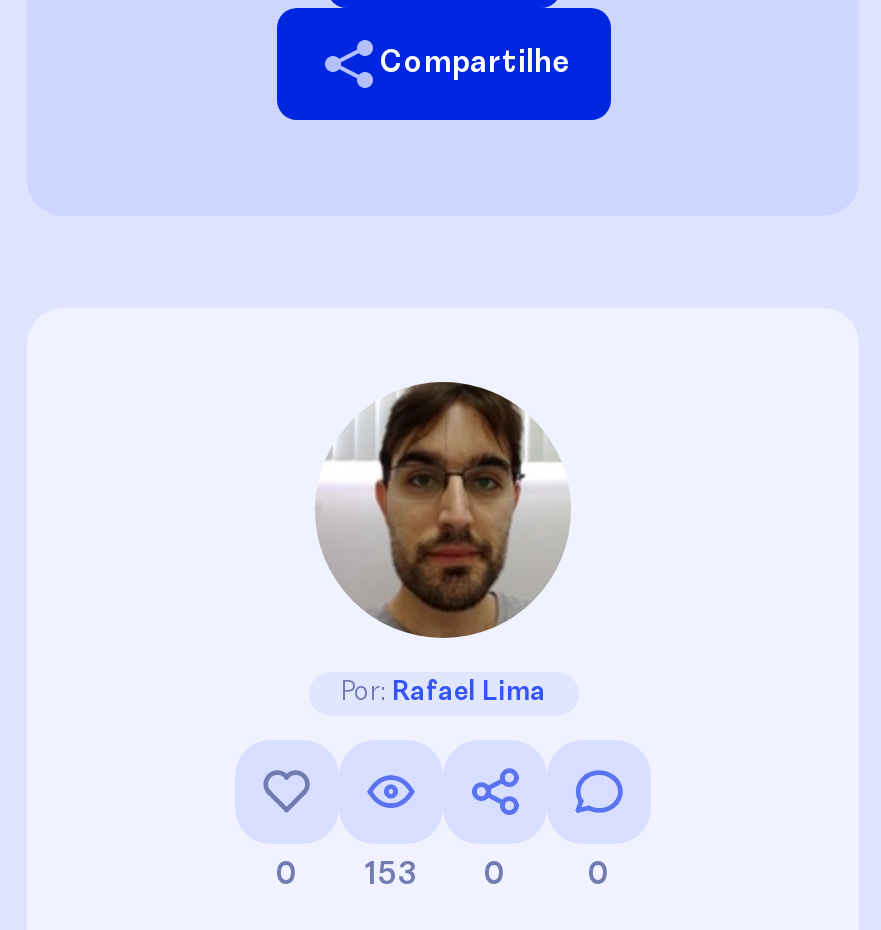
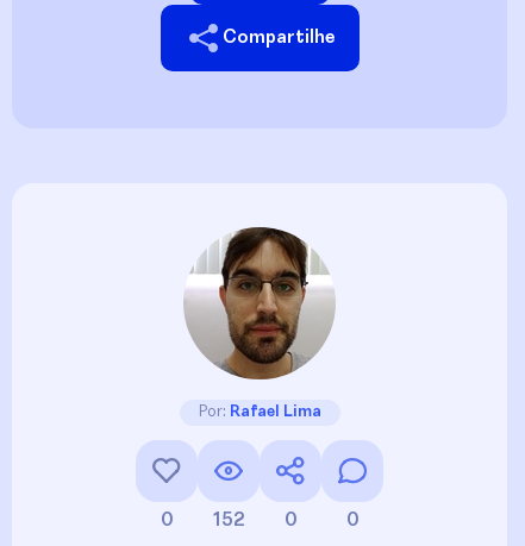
[364,860,418,892] 153 -> [212,512,245,531] 152

